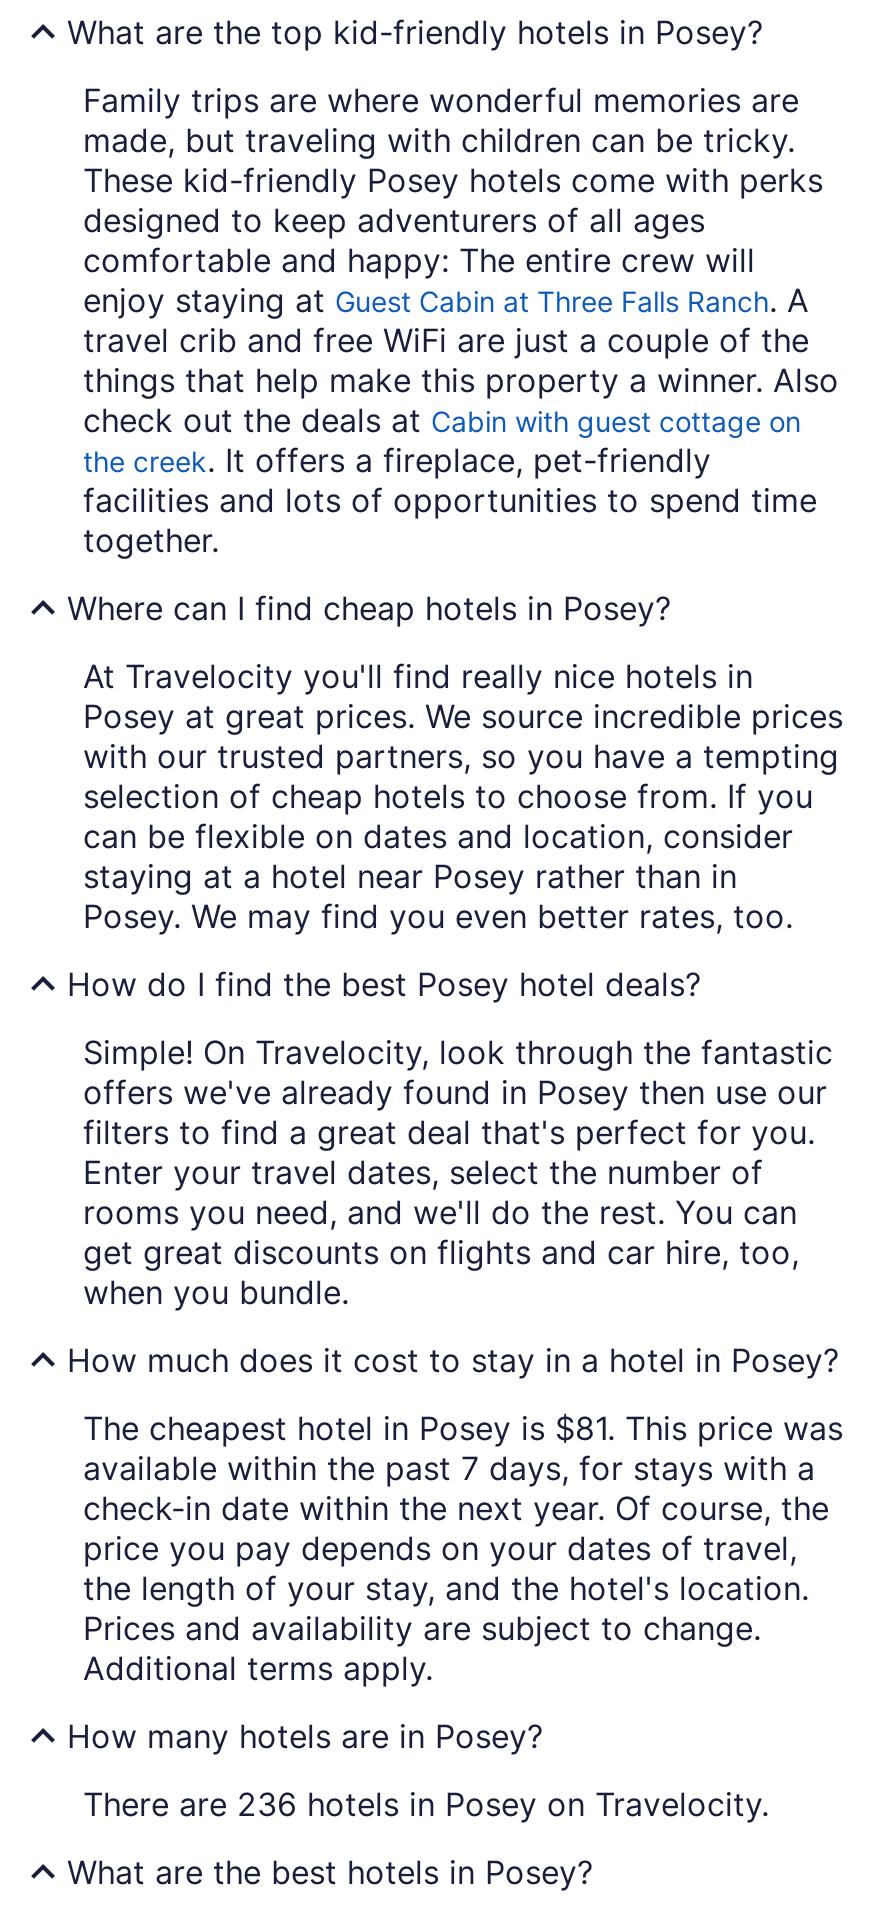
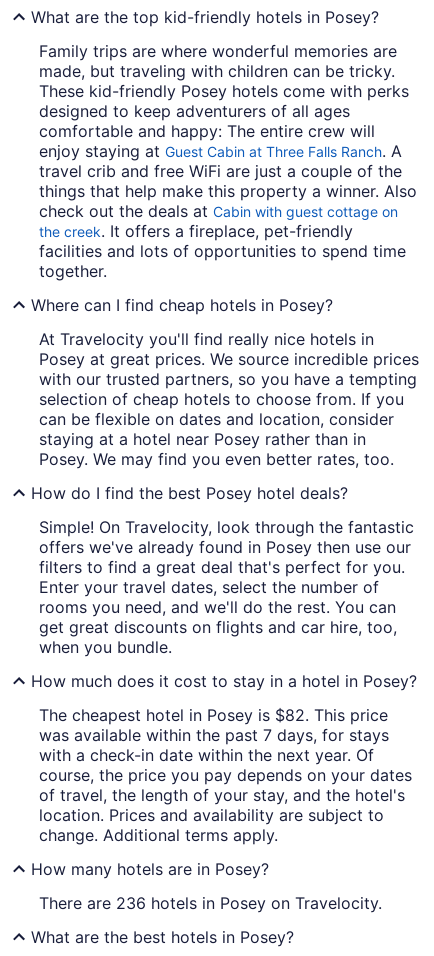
[83,1408,843,1688] The cheapest hotel in Posey is $81. This price was | available within the past 7 days, for stays with a | check-in date within the next year. Of course, the | price you pay depends on your dates of travel, | the length of your stay, and the hotel's location. | Prices and availability are subject to change. | Additional terms apply. -> [39,705,412,845] The cheapest hotel in Posey is $82. This price | was available within the past 7 days, for stays | with a check-in date within the next year. Of | course, the price you pay depends on your dates | of travel, the length of your stay, and the hotel's | location. Prices and availability are subject to | change. Additional terms apply.

